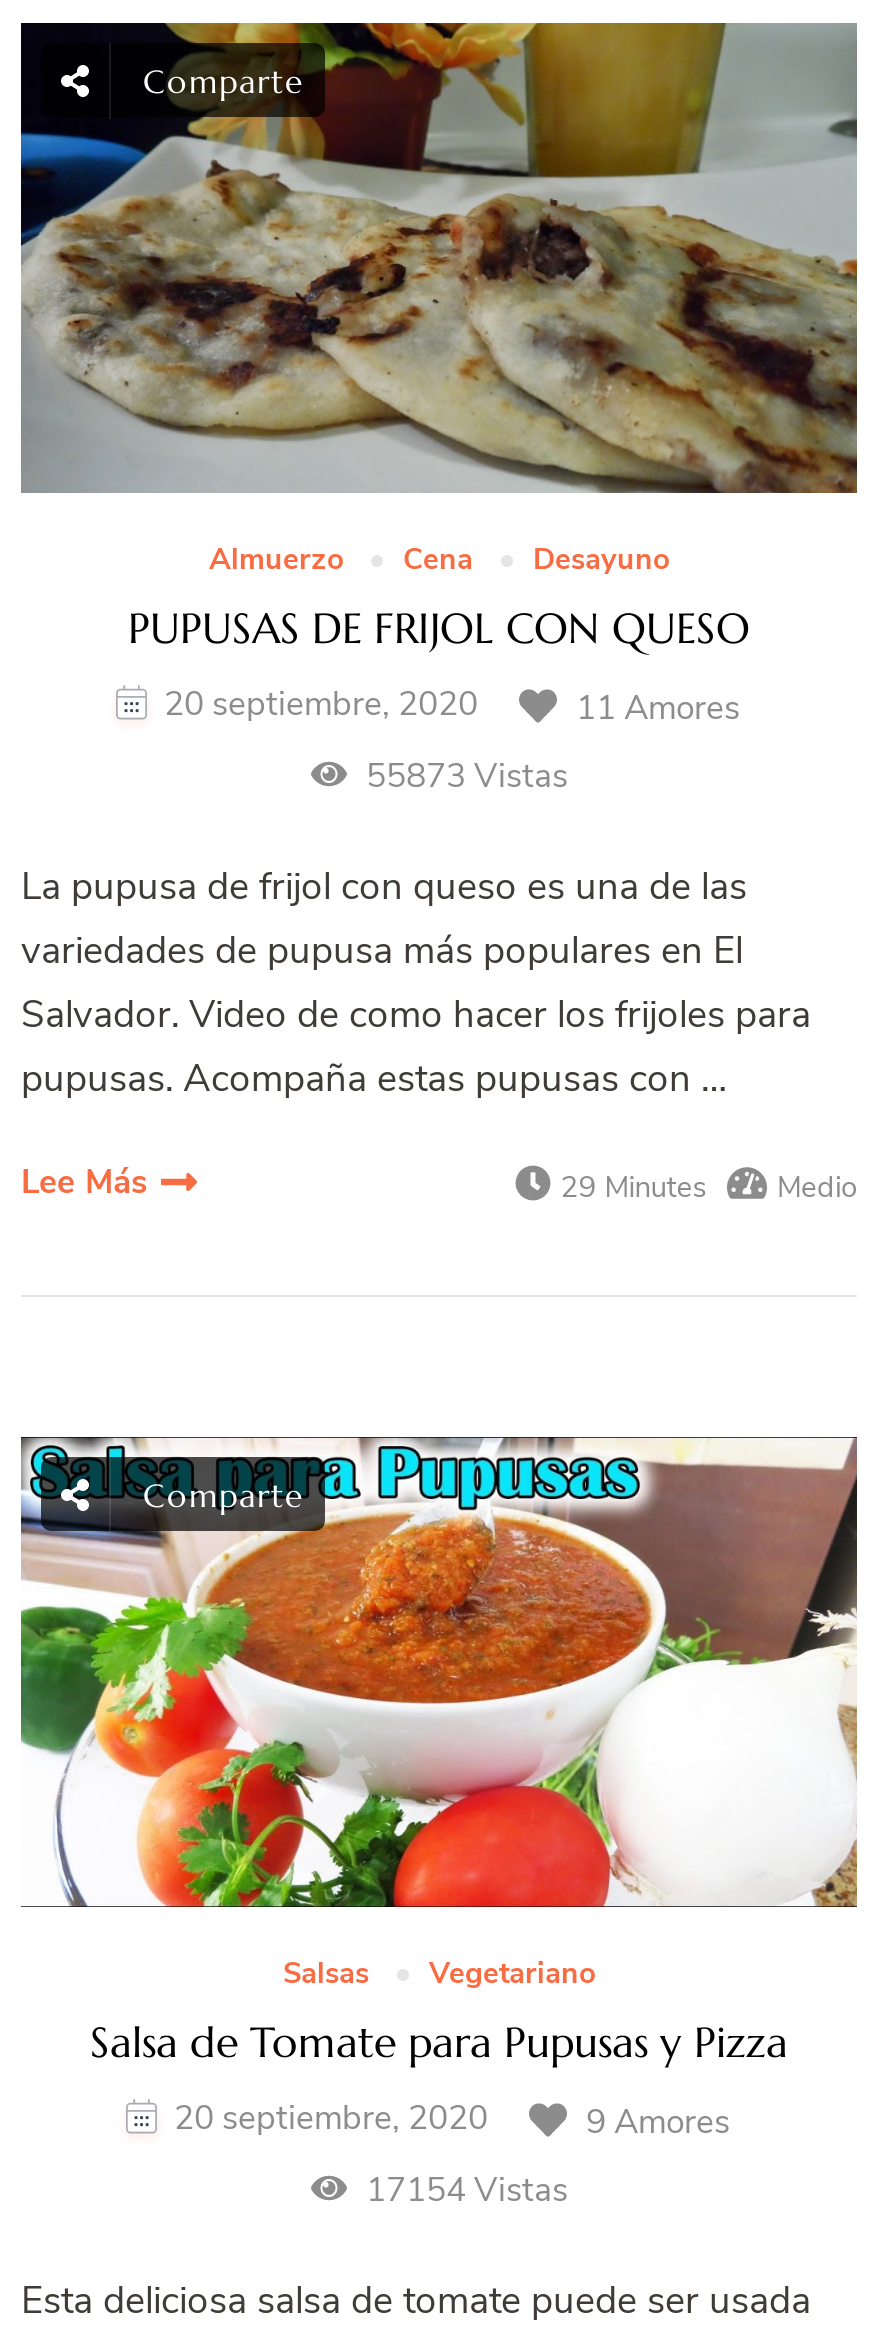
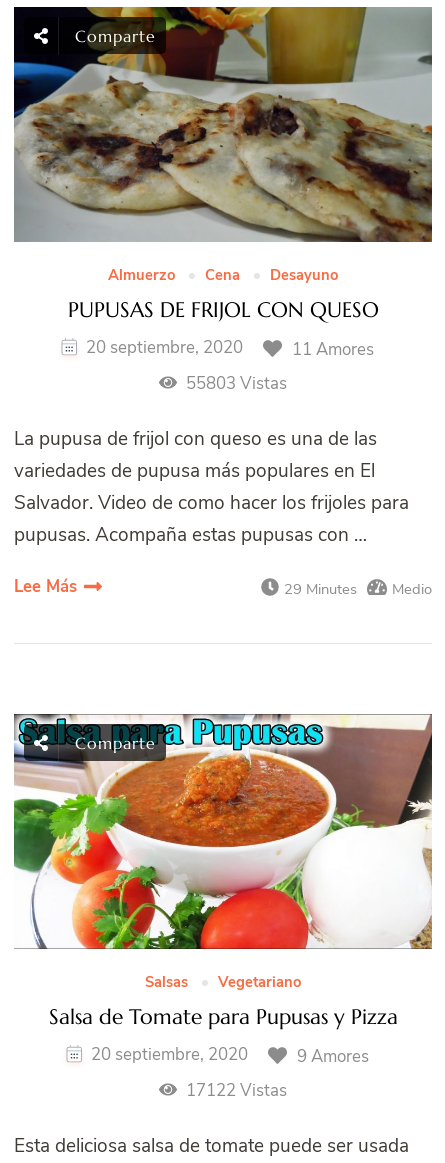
[358,752,568,798] 55873 Vistas -> [182,372,287,395] 55803 Vistas
[358,2166,568,2212] 17154 Vistas -> [182,1079,287,1102] 17122 Vistas

